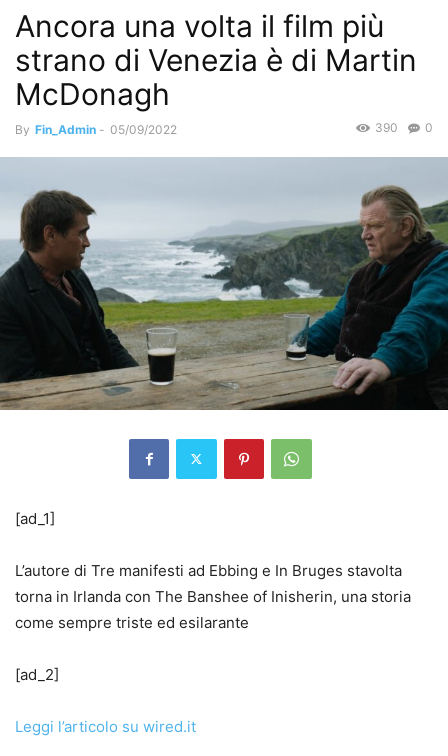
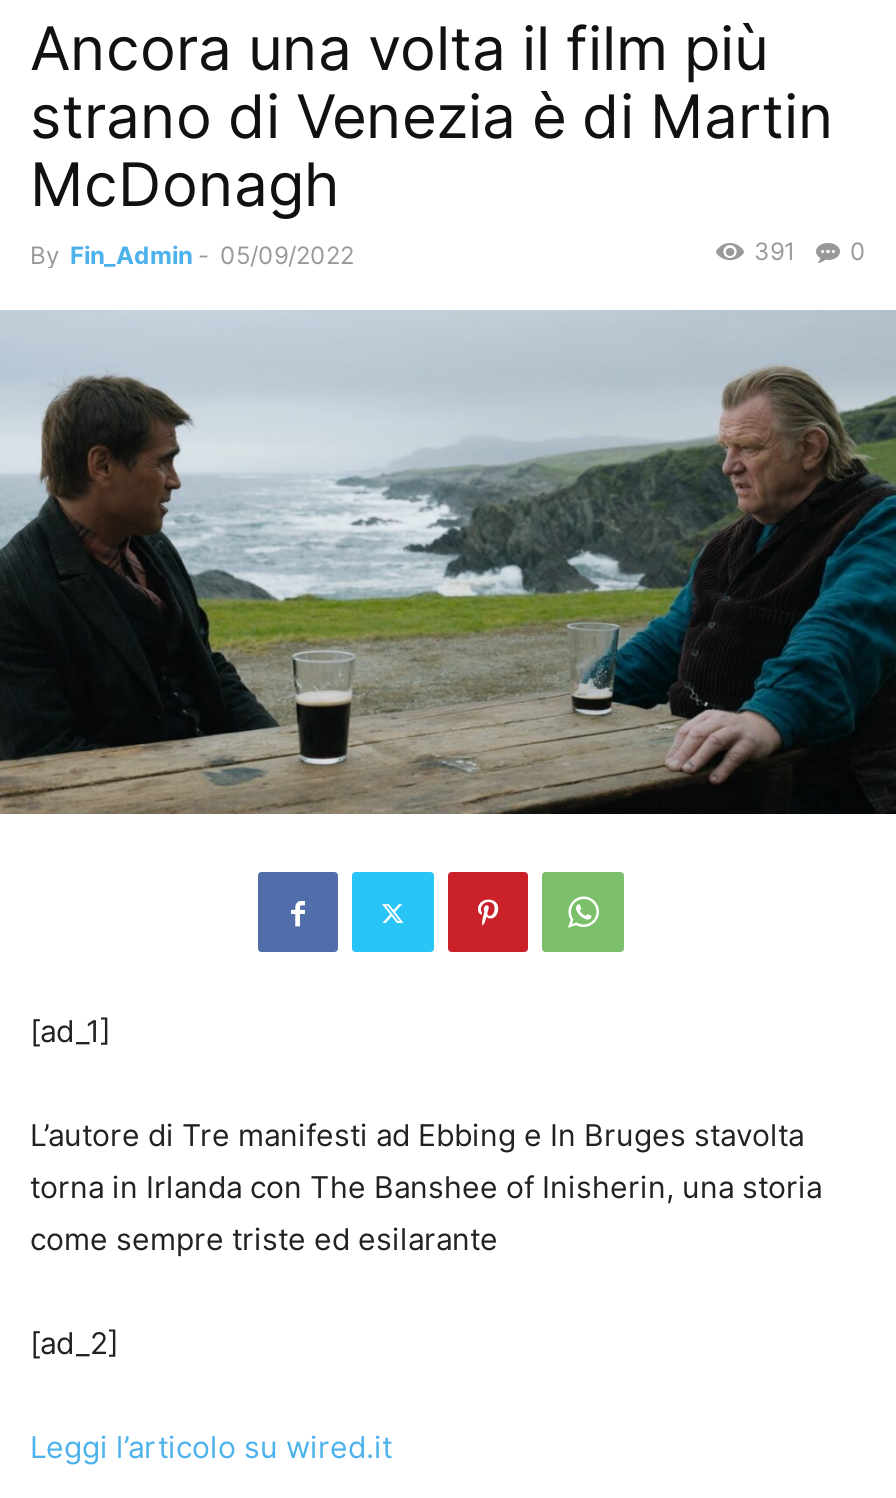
[375,120,433,135] 390 0 -> [754,236,866,266] 391 0

